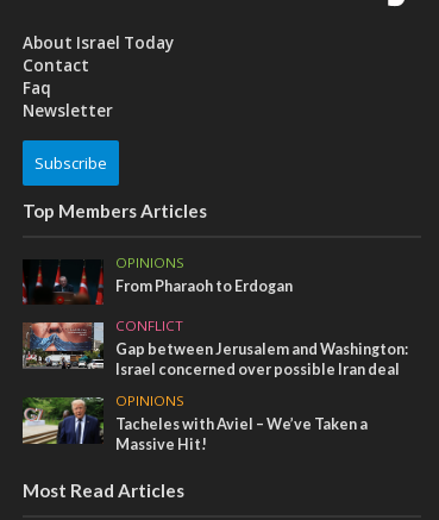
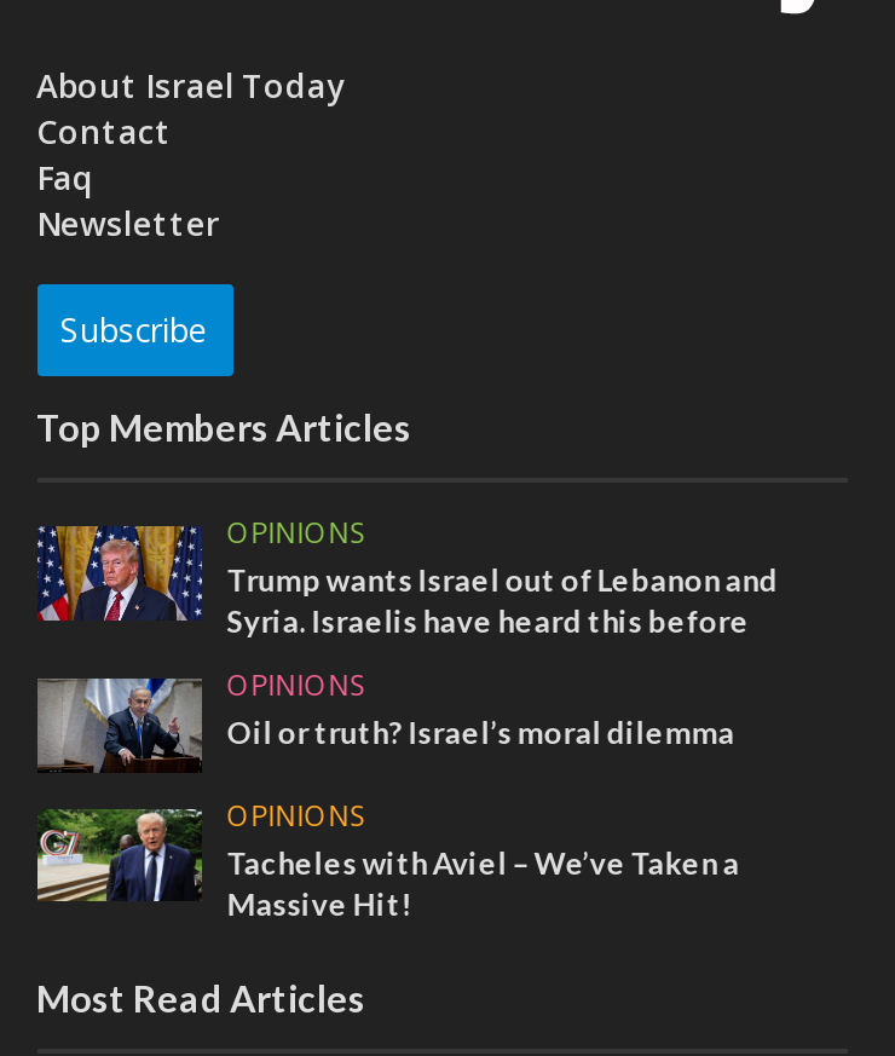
[21,258,293,306] [image] | From Pharaoh to Erdogan -> [35,523,778,640] [image] | Trump wants Israel out of Lebanon and | Syria. Israelis have heard this before
[23,317,408,379] [image] | CONFLICT | Gap between Jerusalem and Washington: | Israel concerned over possible Iran deal -> [35,656,735,772] [image] | OPINIONS | Oil or truth? Israel’s moral dilemma

